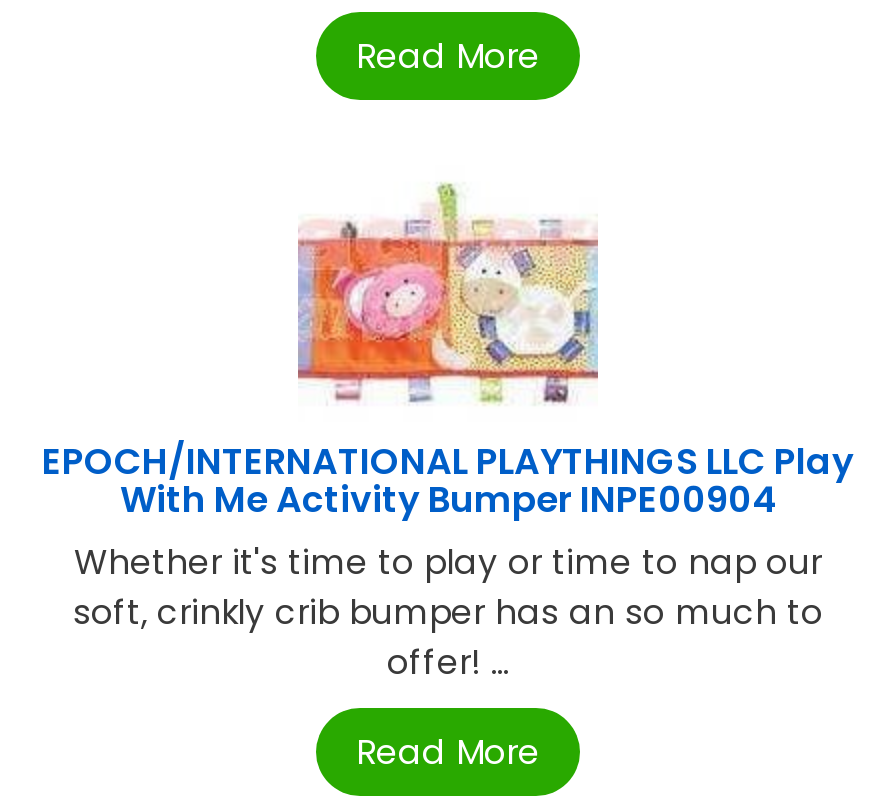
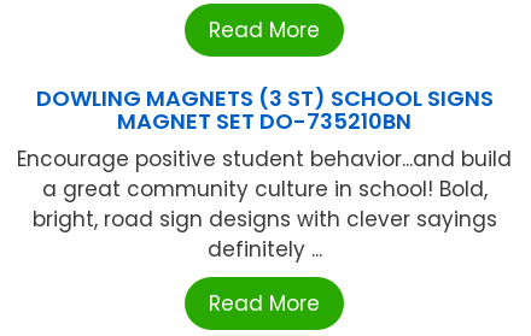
[42,436,854,686] EPOCH/INTERNATIONAL PLAYTHINGS LLC Play | With Me Activity Bumper INPE00904 | Whether it's time to play or time to nap our | soft, crinkly crib bumper has an so much to | offer! ... -> [17,83,512,264] DOWLING MAGNETS (3 ST) SCHOOL SIGNS | MAGNET SET DO-735210BN | Encourage positive student behavior...and build | a great community culture in school! Bold, | bright, road sign designs with clever sayings | definitely ...

